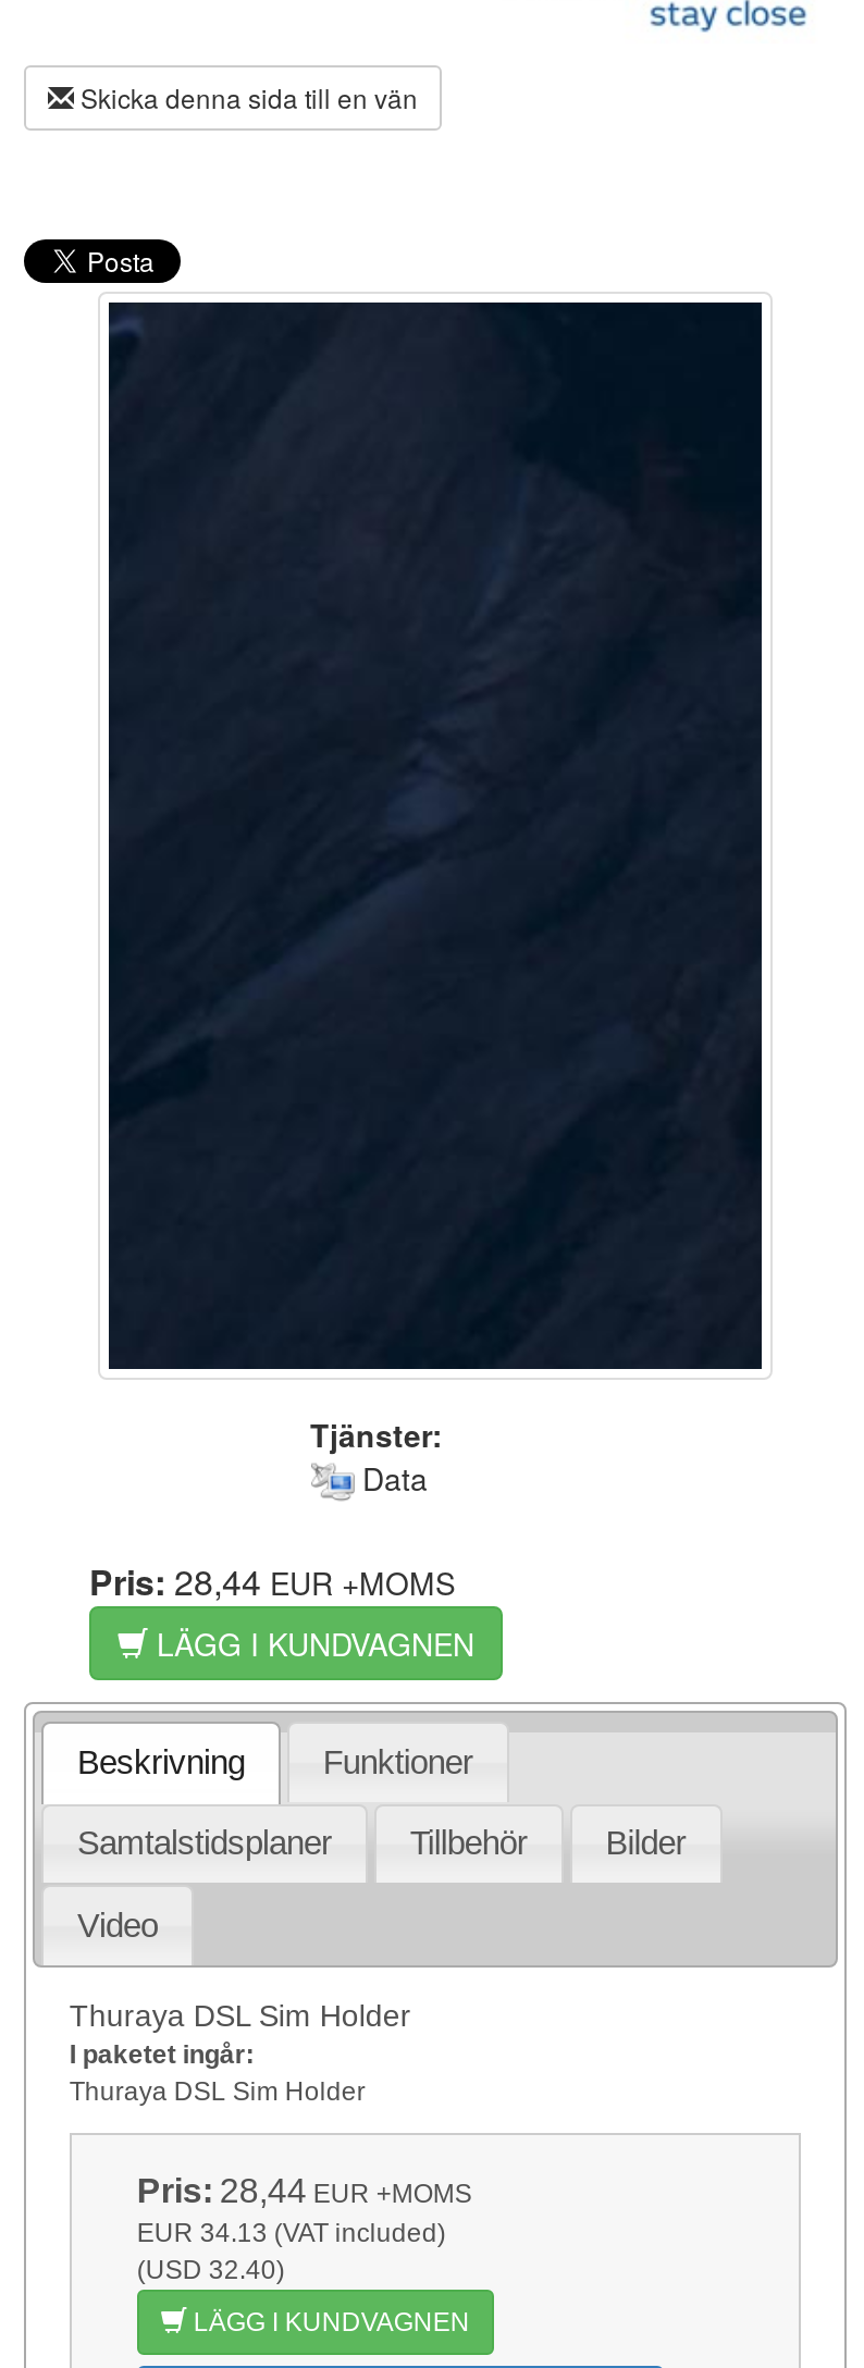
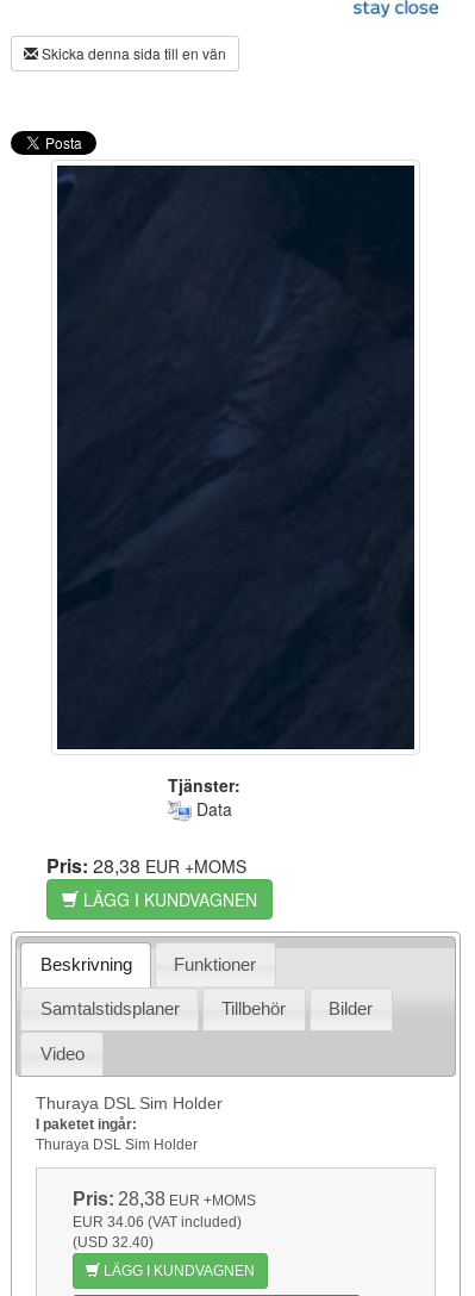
[89,1557,455,1607] Pris: 28,44 EUR +MOMS -> [46,852,246,879] Pris: 28,38 EUR +MOMS
[137,2171,472,2208] Pris: 28,44 EUR +MOMS -> [72,1188,256,1208] Pris: 28,38 EUR +MOMS
[137,2217,446,2247] EUR 34.13 (VAT included) -> [72,1213,242,1230] EUR 34.06 (VAT included)

